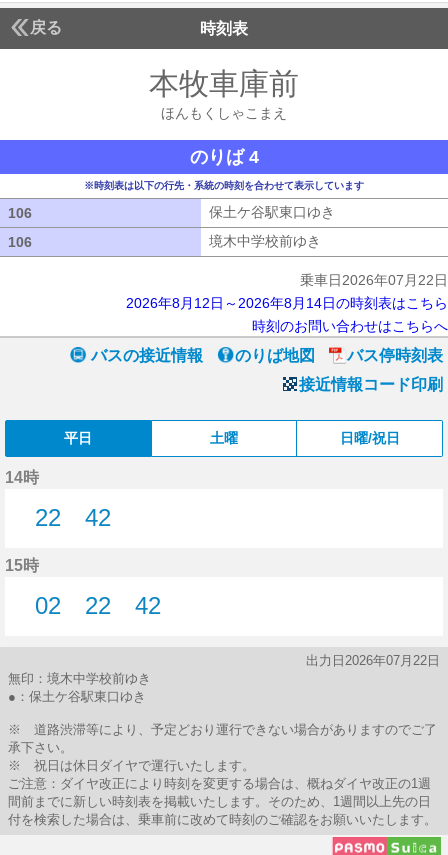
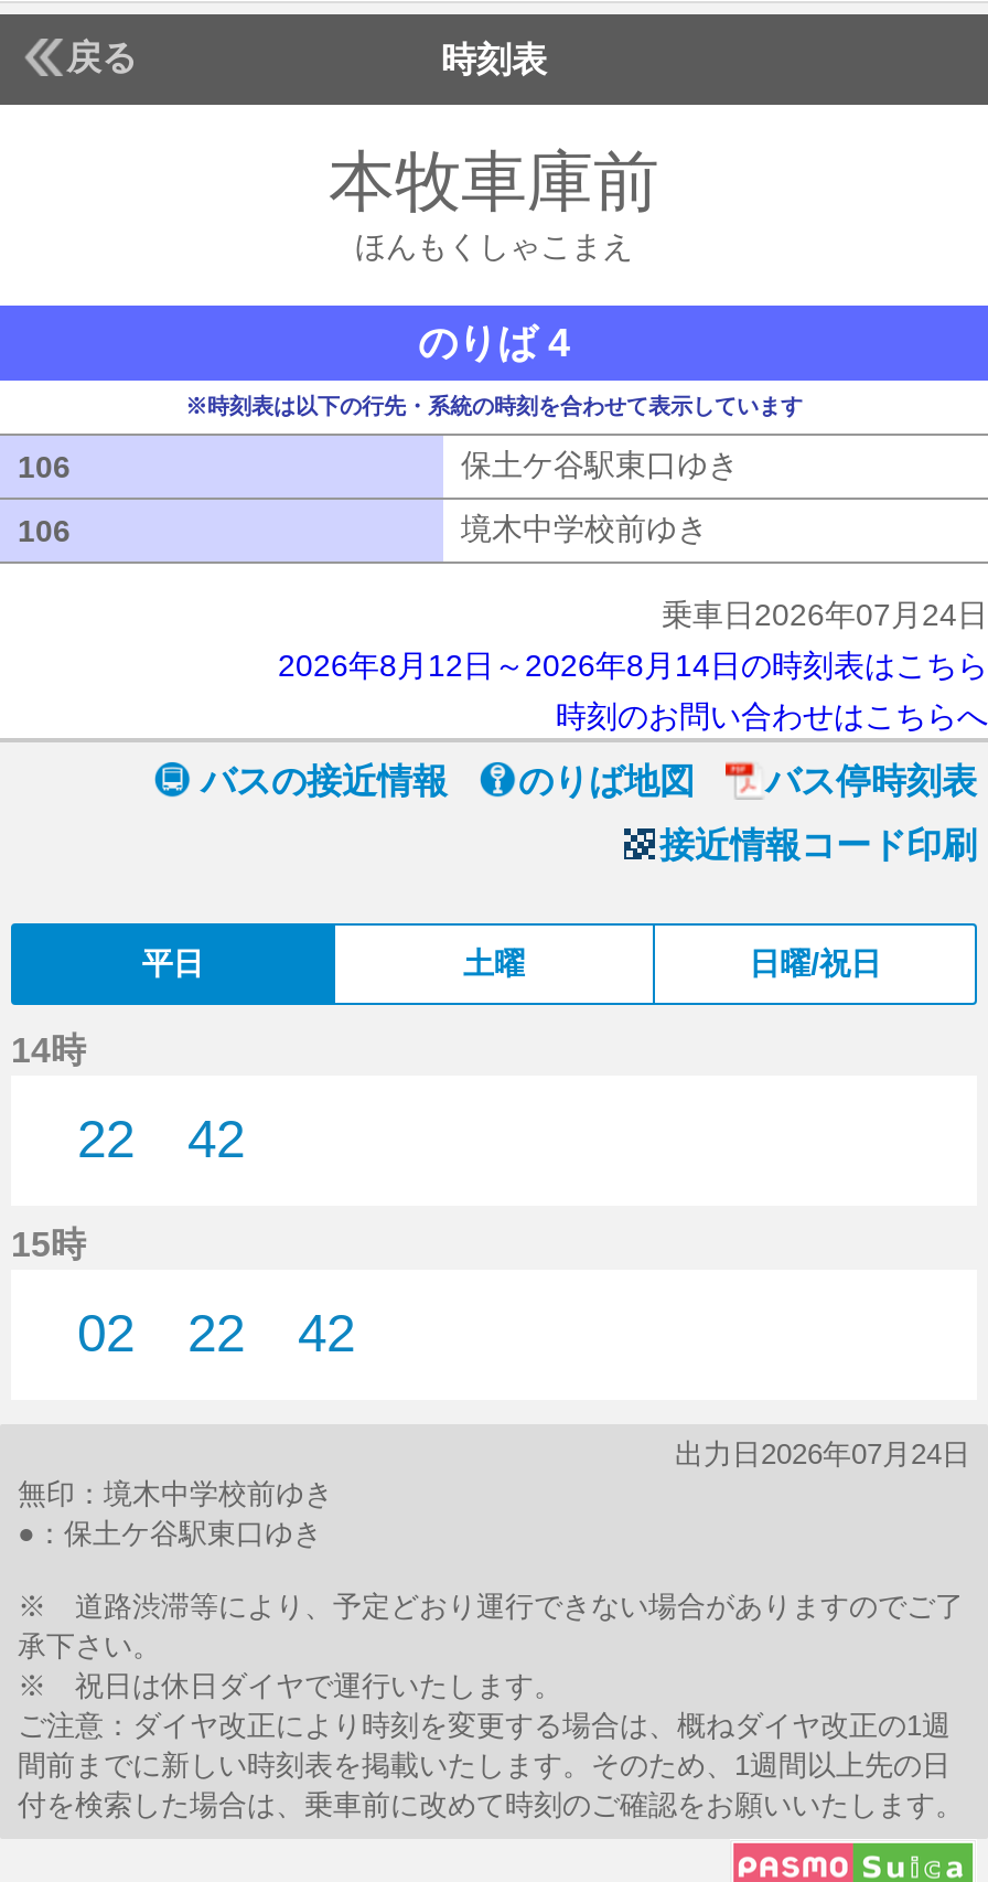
[300,272,448,288] 乗車日2026年07月22日 -> [662,597,988,632] 乗車日2026年07月24日
[306,653,440,668] 出力日2026年07月22日 -> [675,1437,970,1471] 出力日2026年07月24日

